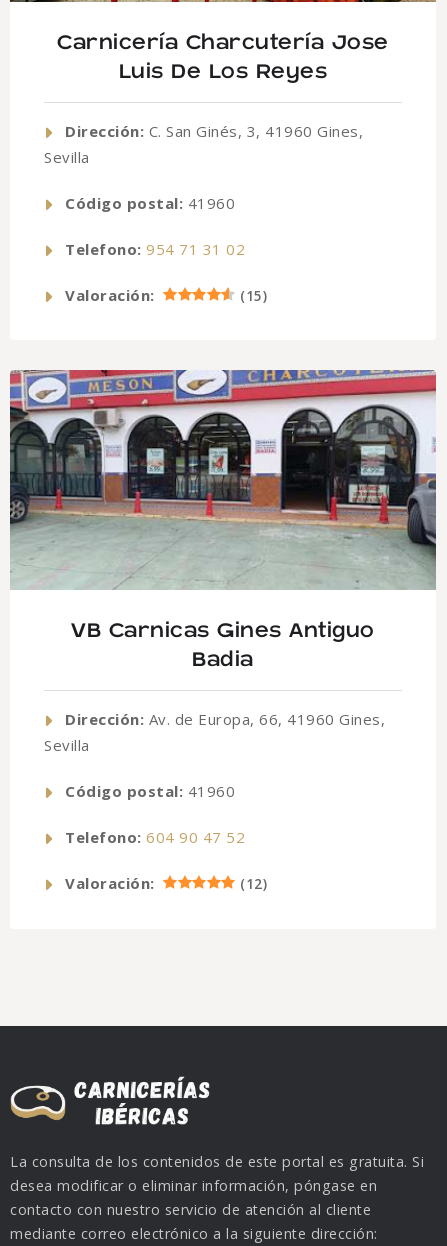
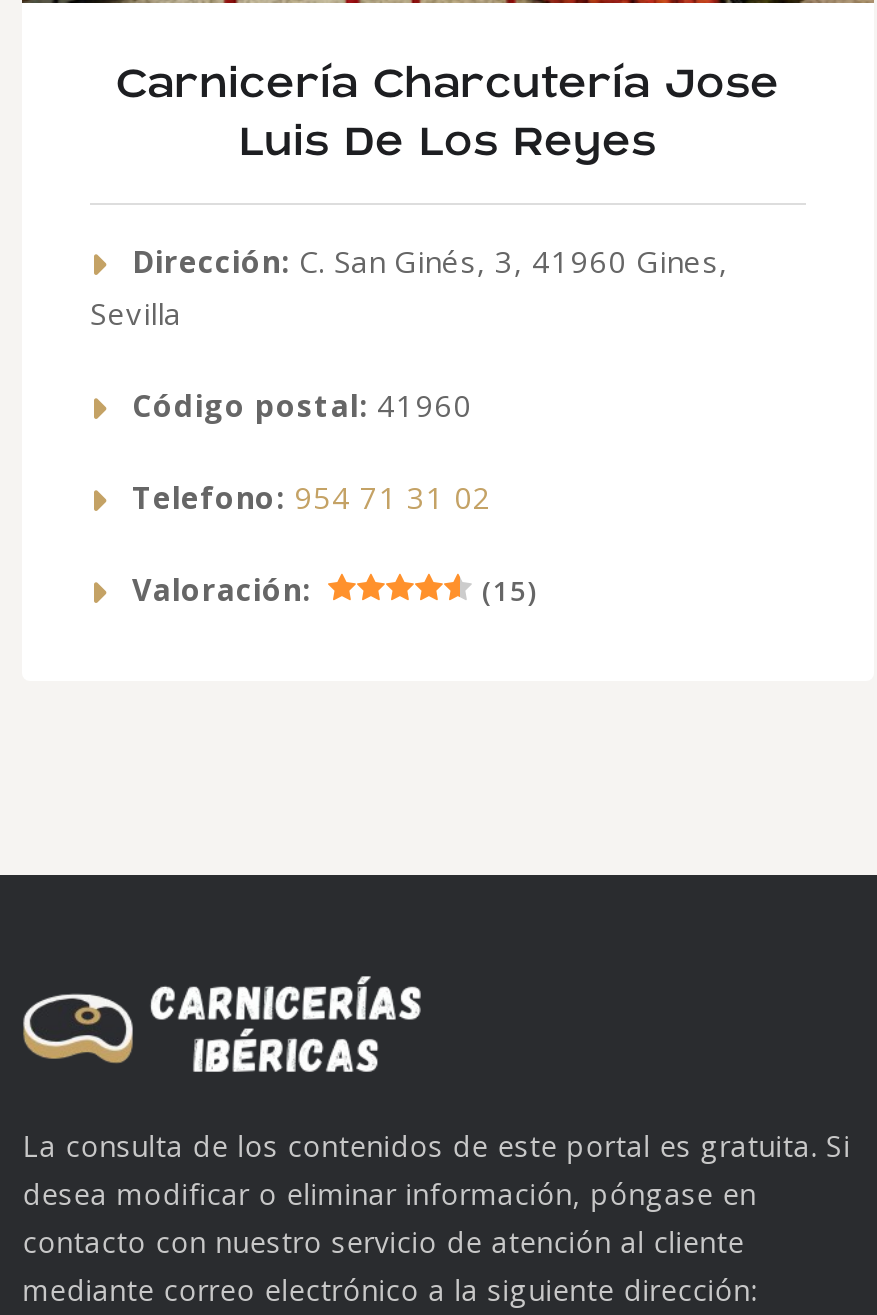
[9,369,437,893] [image] | VB Carnicas Gines Antiguo | Badia | Dirección: Av. de Europa, 66, 41960 Gines, | Sevilla | Código postal: 41960 | Telefono: 604 90 47 52 | Valoración: | (12) -> none

